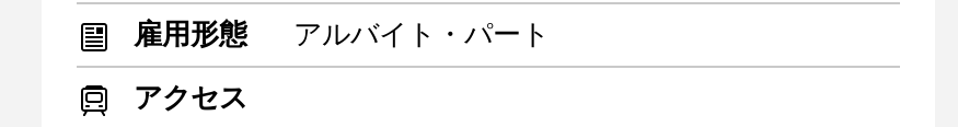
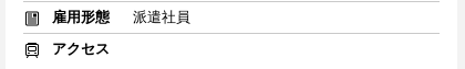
[293,18,550,50] アルバイト・パート -> [133,9,190,25] 派遣社員

